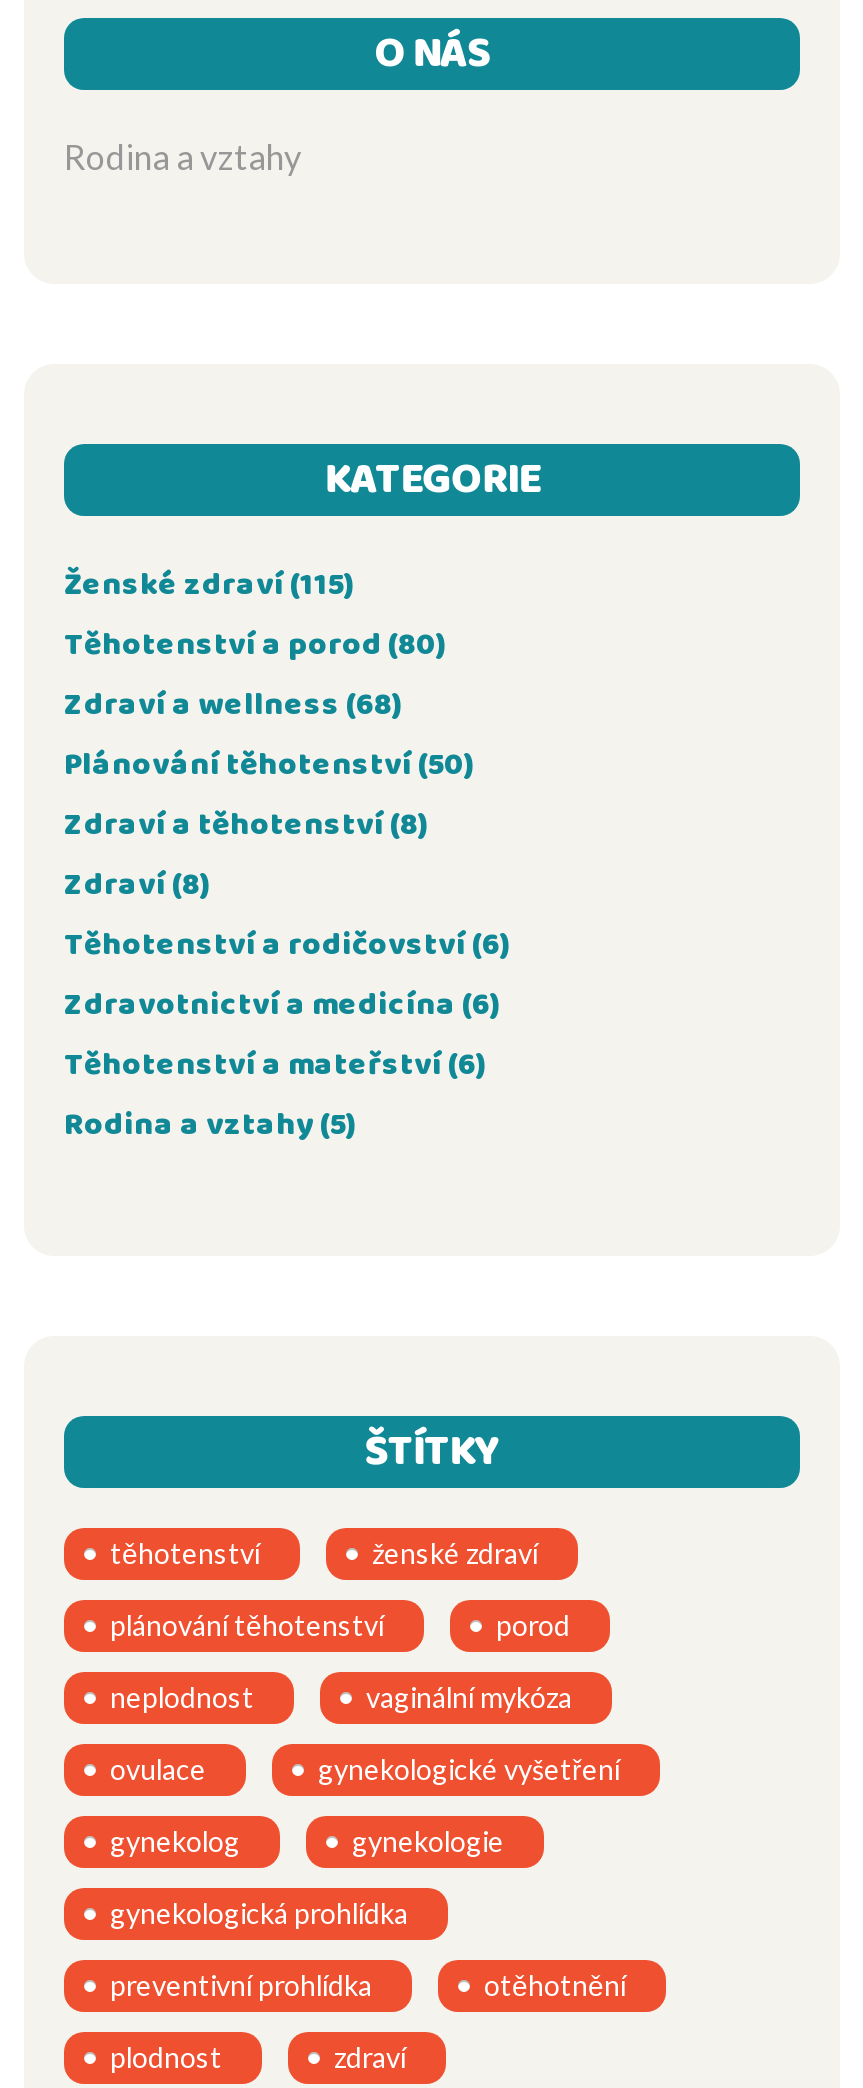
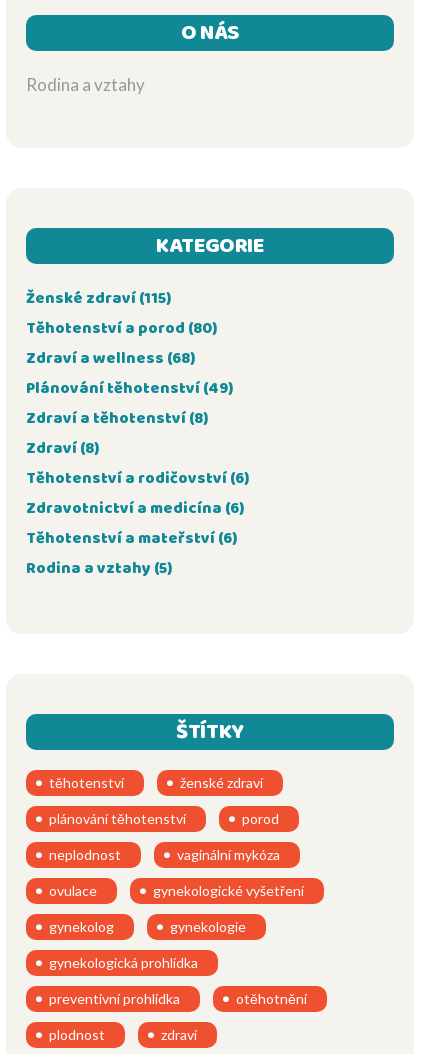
[64,740,474,790] Plánování těhotenství(50) -> [26,376,233,401] Plánování těhotenství(49)

